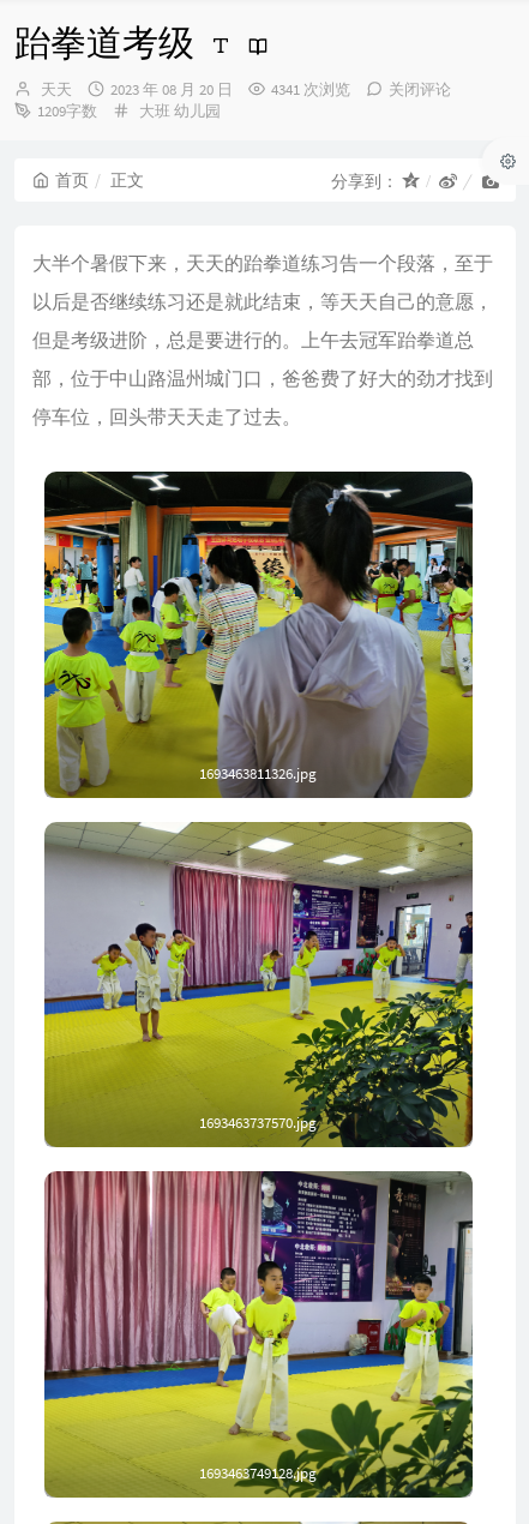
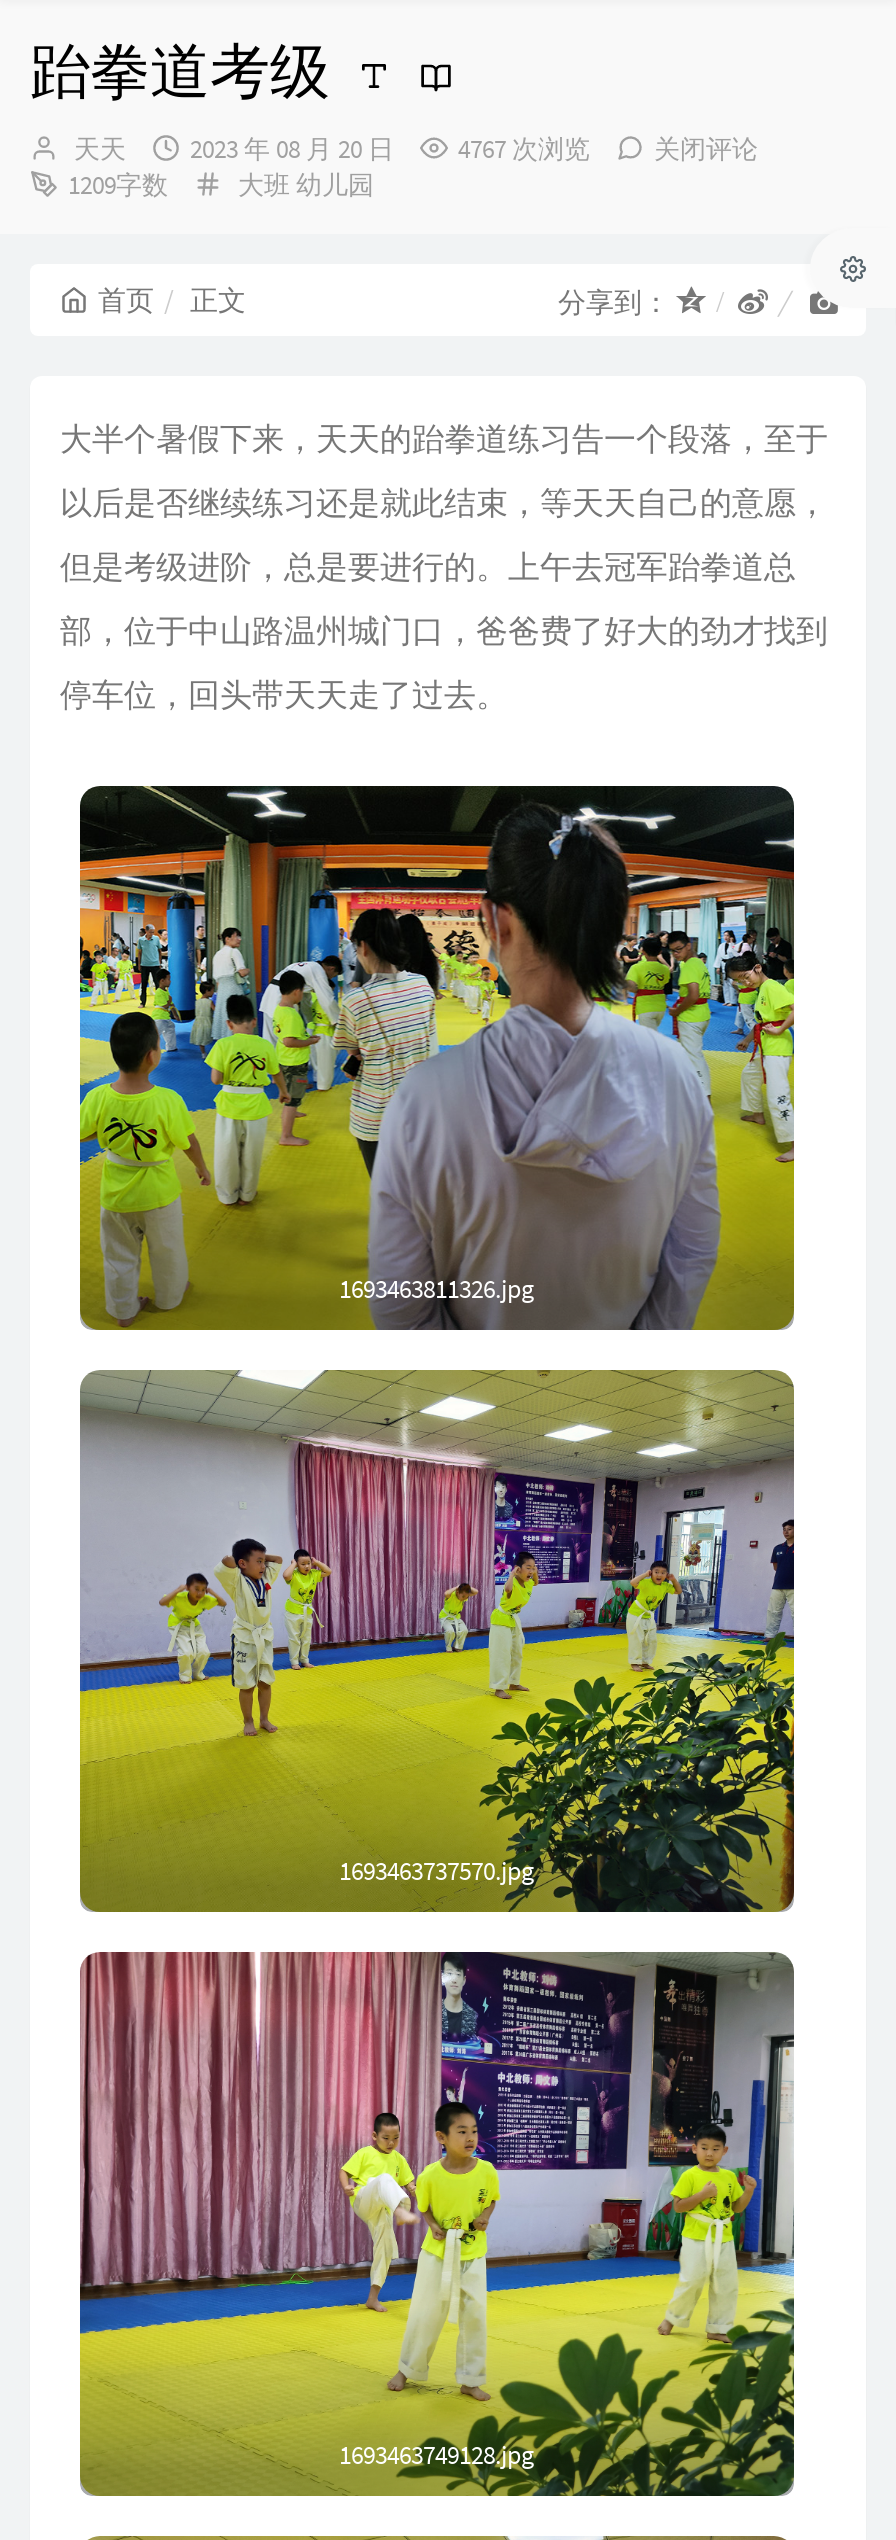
[271,79,350,100] 4341 次浏览 -> [458,132,590,166] 4767 次浏览

